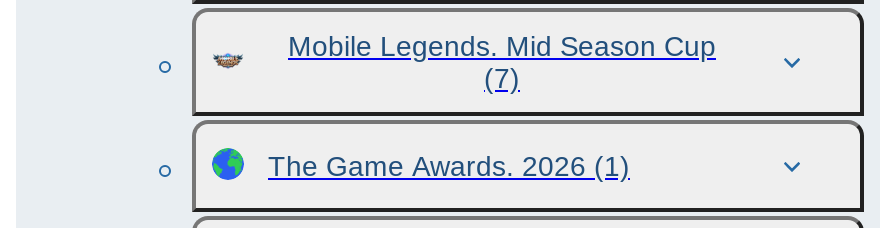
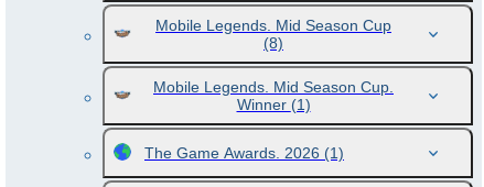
[484,62,520,94] (7) -> [153,34,394,113] (8) | Mobile Legends. Mid Season Cup. | Winner (1)

